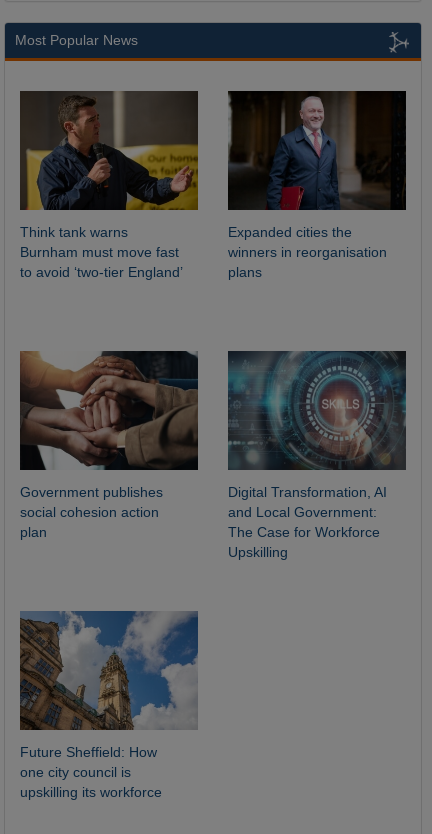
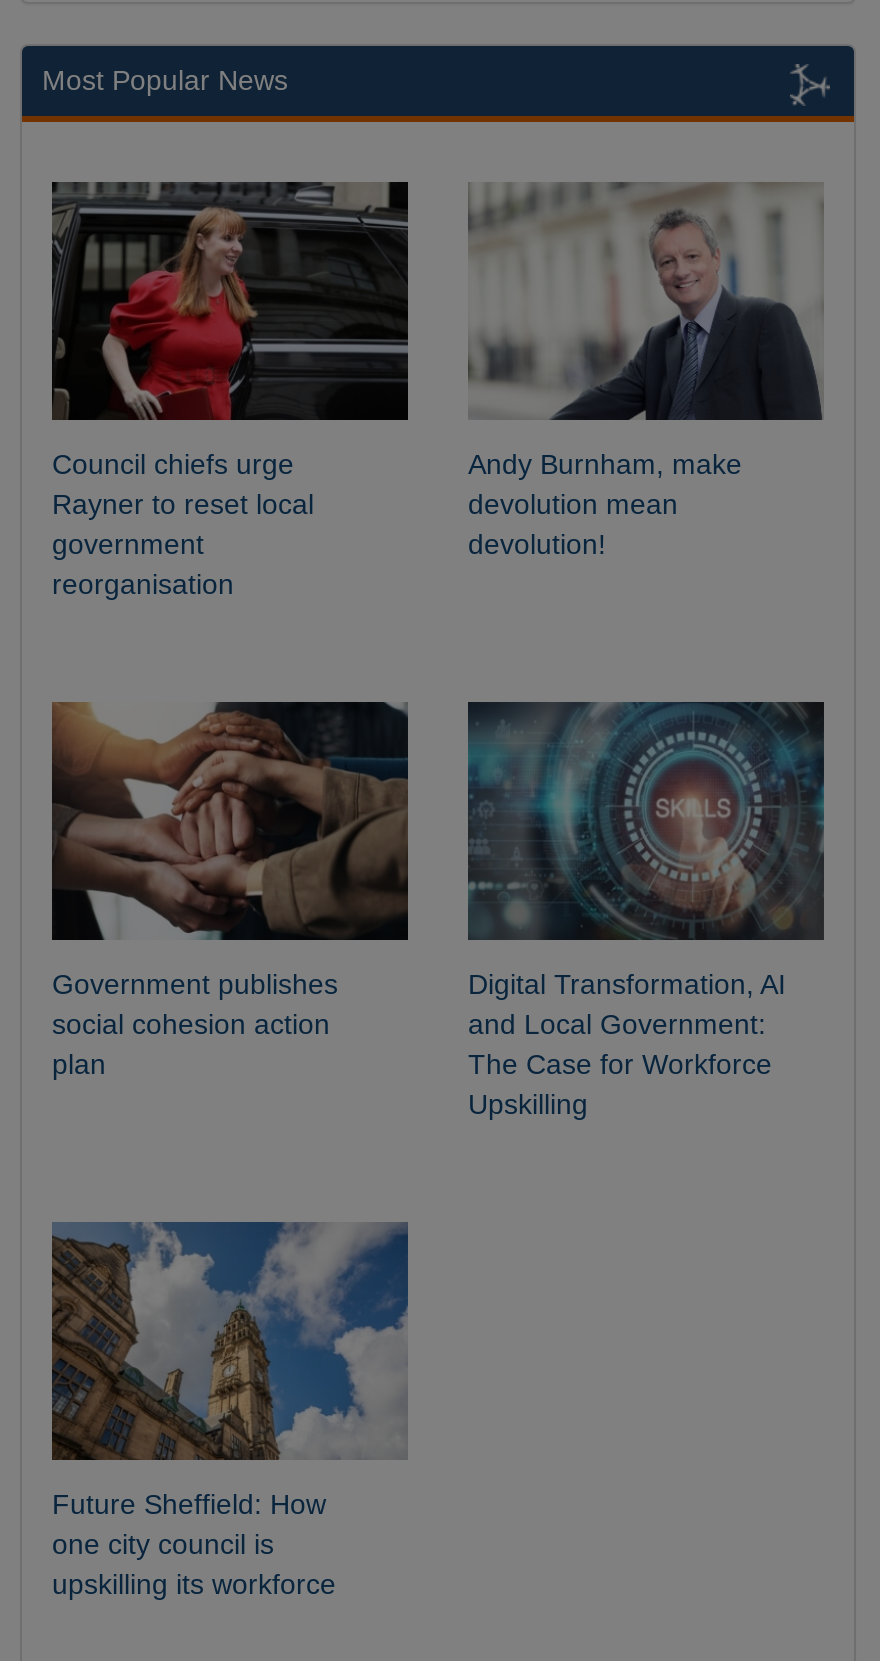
[20,91,199,280] [image] | Think tank warns | Burnham must move fast | to avoid ‘two-tier England’ -> [52,180,410,600] [image] | Council chiefs urge | Rayner to reset local | government | reorganisation
[227,90,407,280] [image] | Expanded cities the | winners in reorganisation | plans -> [468,182,824,560] [image] | Andy Burnham, make | devolution mean | devolution!

